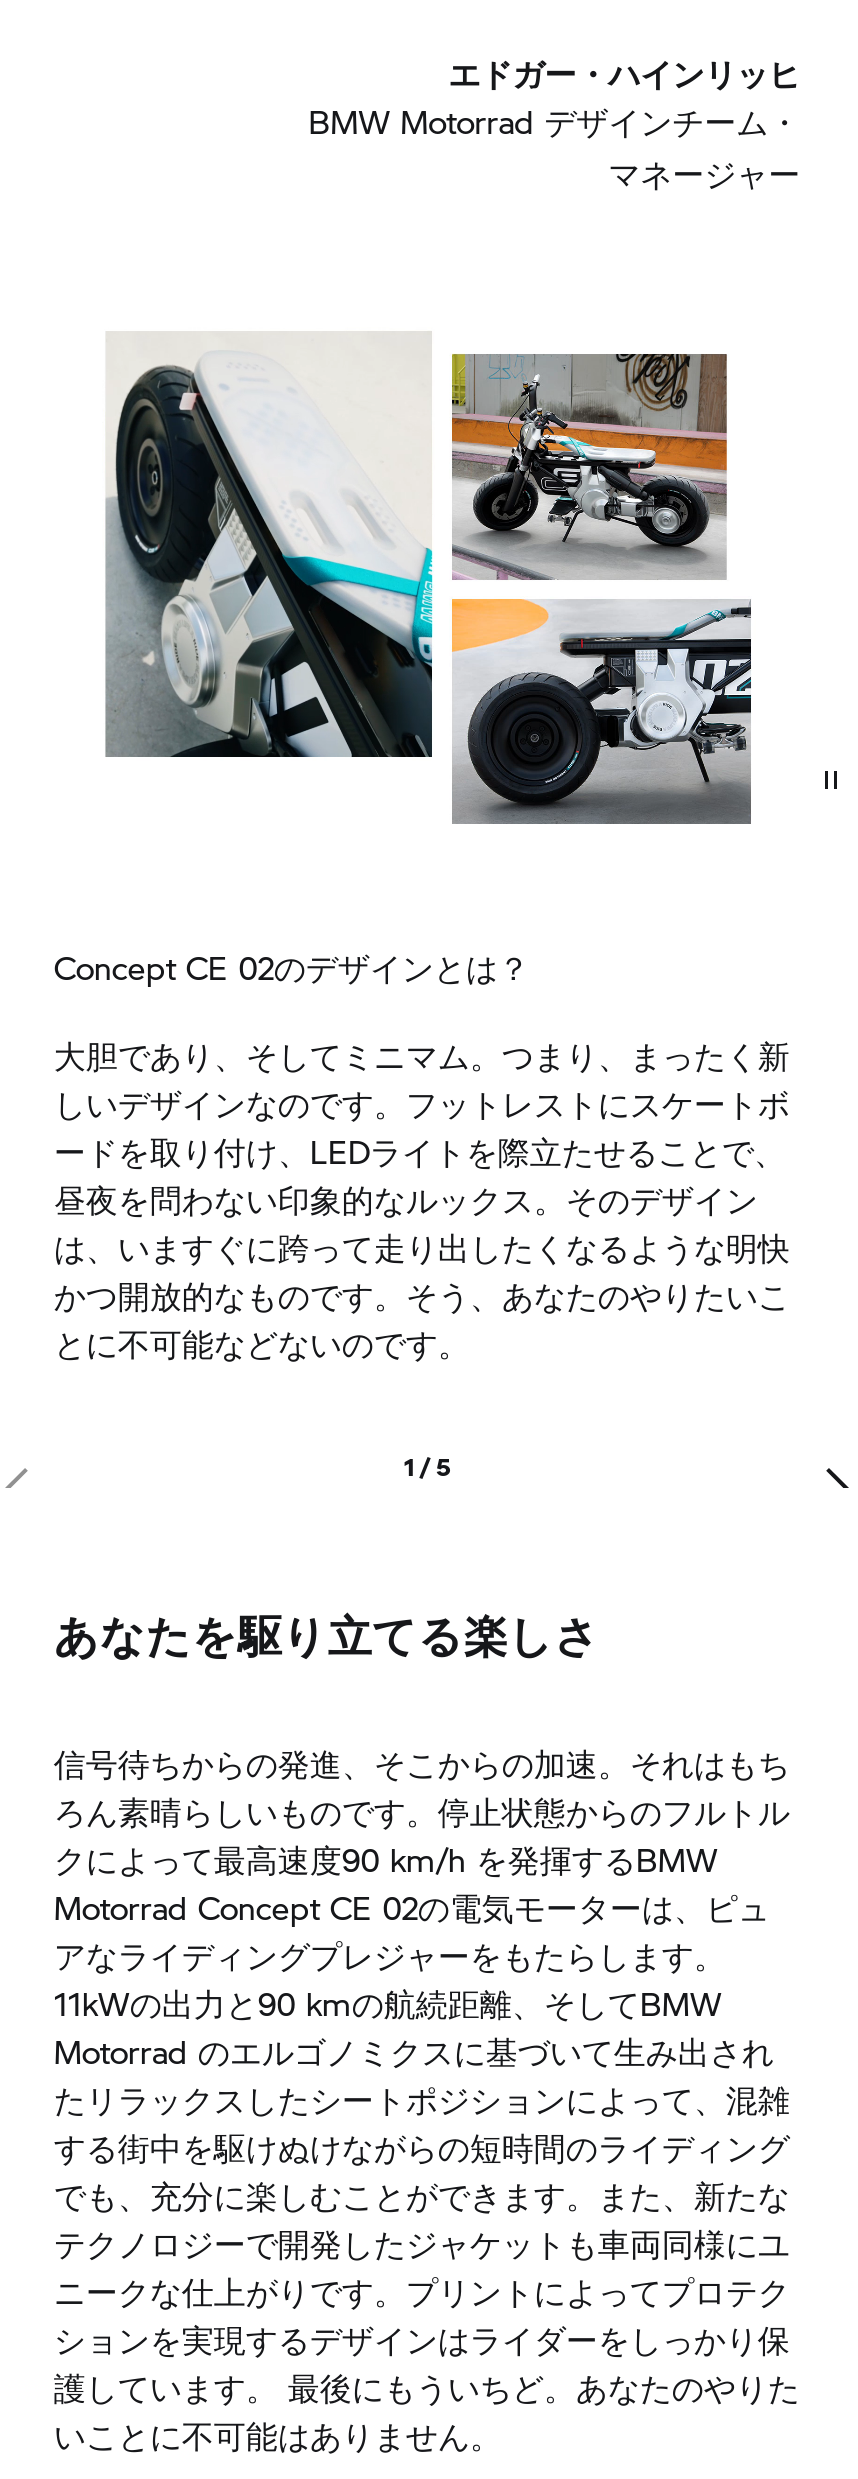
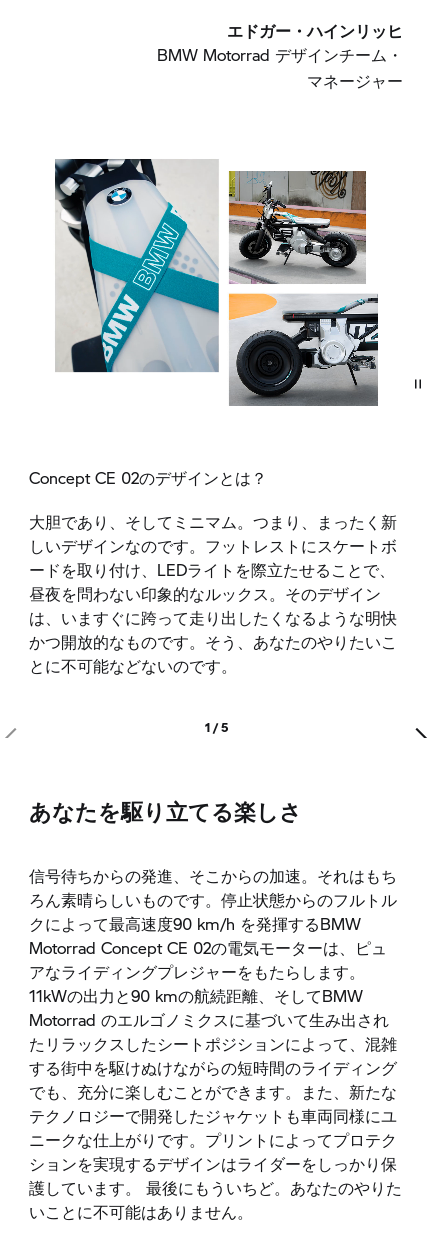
[105,330,433,760] [image] -> [54,158,219,373] [image]

